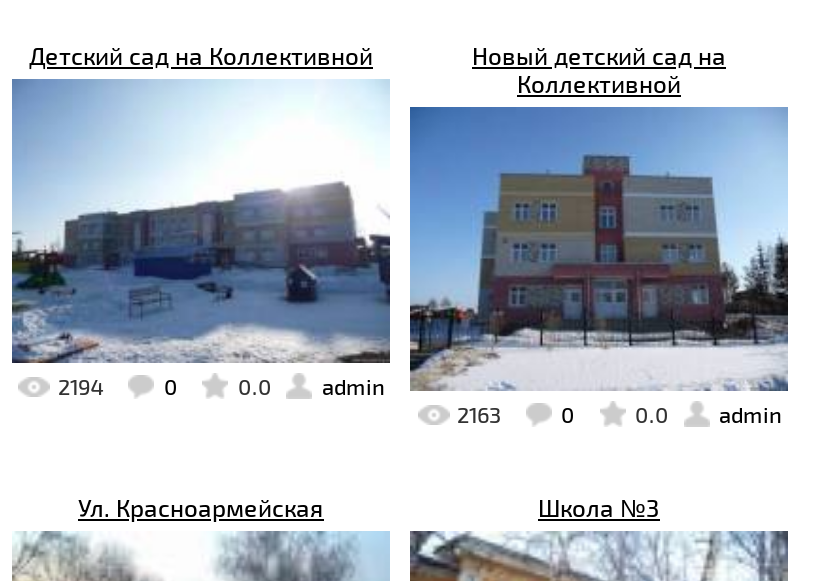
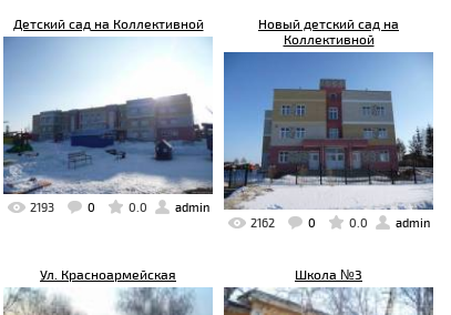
[58,373,104,399] 2194 -> [29,199,54,214] 2193
[457,401,501,427] 2163 -> [250,215,274,229] 2162

